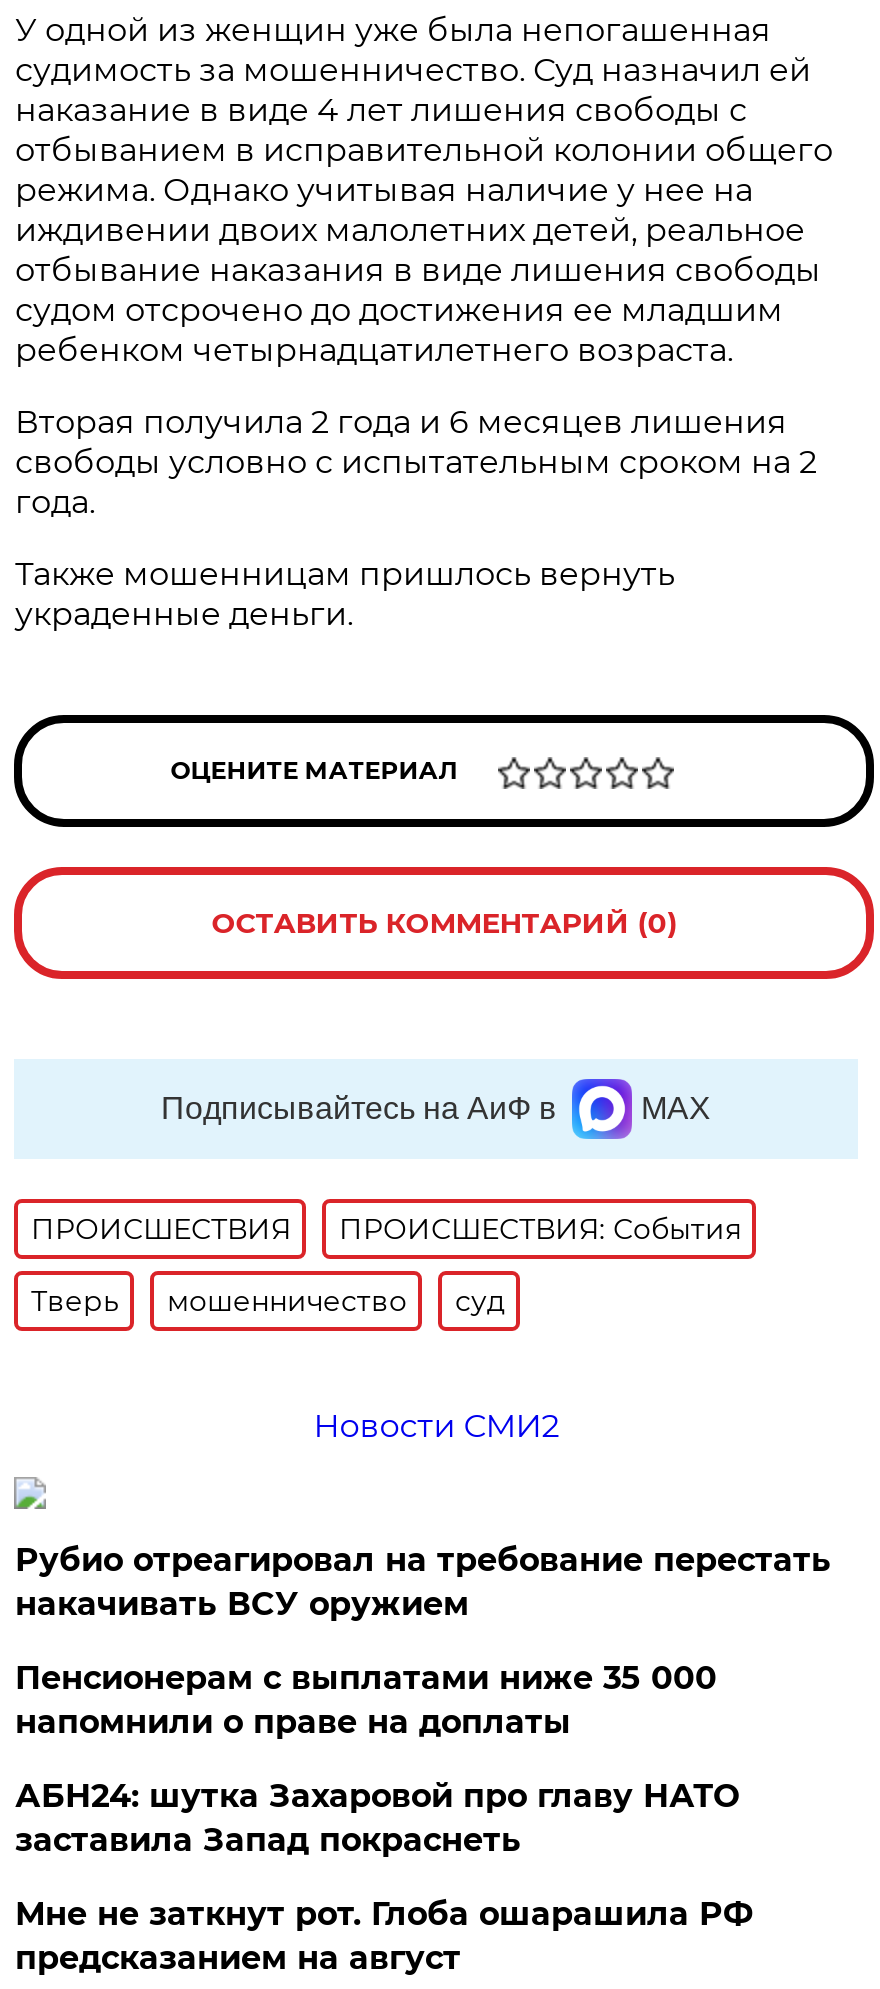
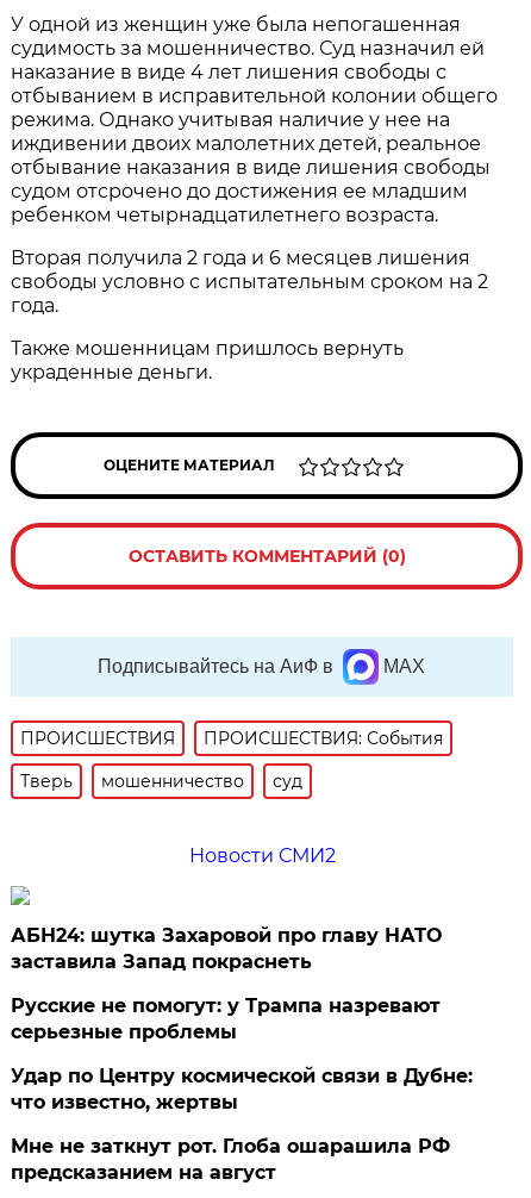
[15,1541,831,1741] Рубио отреагировал на требование перестать | накачивать ВСУ оружием | Пенсионерам с выплатами ниже 35 000 | напомнили о праве на доплаты -> none
moved [15,1777,739,1859] -> [11,924,442,973]: АБН24: шутка Захаровой про главу НАТО | заставила Запад покраснеть
none -> [11,994,473,1113] Русские не помогут: у Трампа назревают | серьезные проблемы | Удар по Центру космической связи в Дубне: | что известно, жертвы

